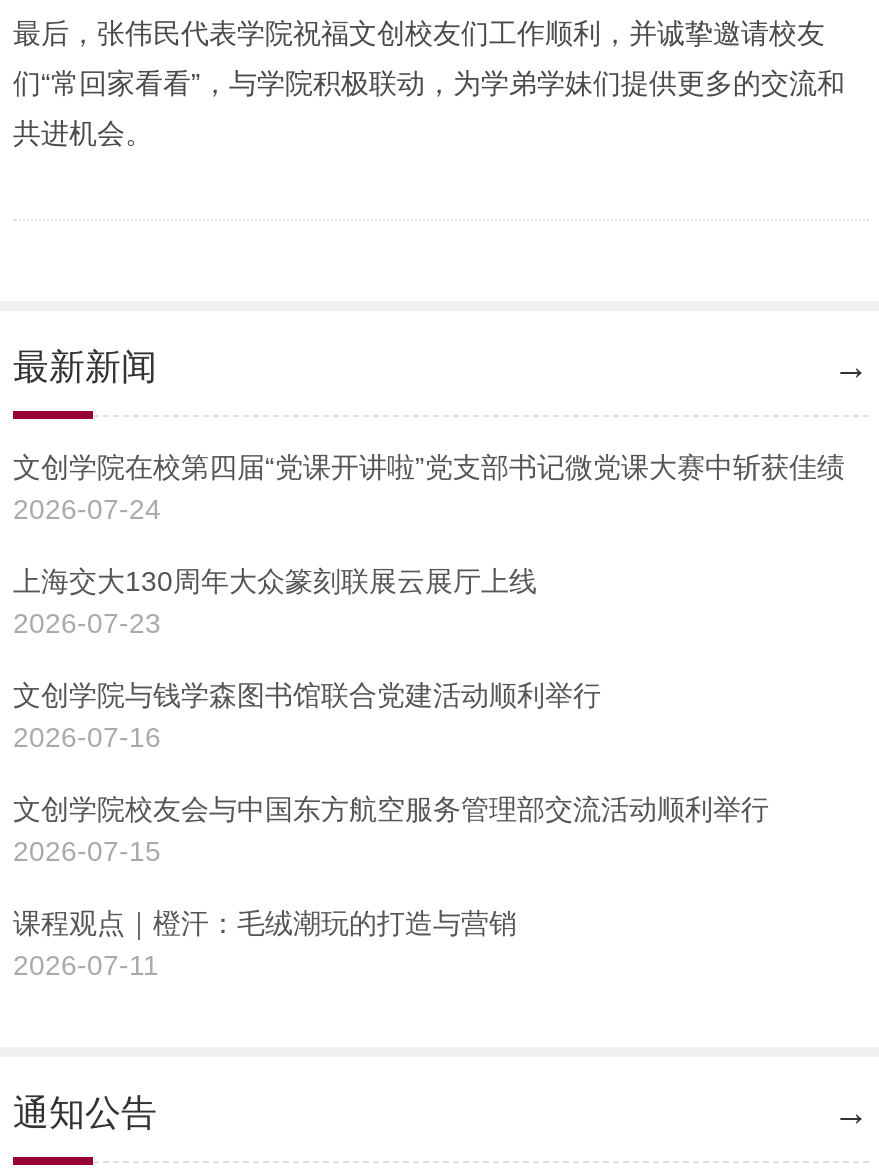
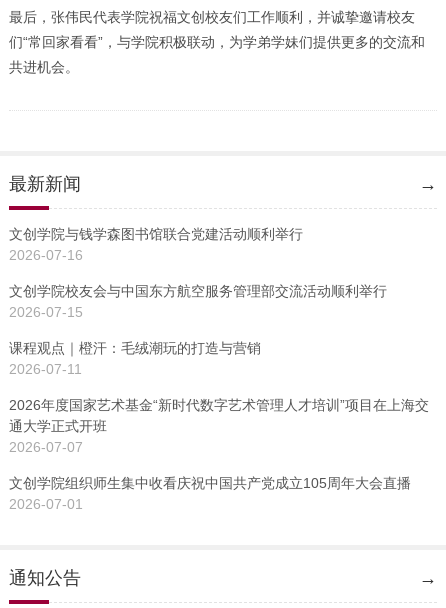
[13,451,845,639] 文创学院在校第四届“党课开讲啦”党支部书记微党课大赛中斩获佳绩 | 2026-07-24 | 上海交大130周年大众篆刻联展云展厅上线 | 2026-07-23 -> none
moved [13,679,769,981] -> [9,226,387,377]: 文创学院与钱学森图书馆联合党建活动顺利举行 | 2026-07-16 | 文创学院校友会与中国东方航空服务管理部交流活动顺利举行 | 2026-07-15 | 课程观点｜橙汗：毛绒潮玩的打造与营销 | 2026-07-11
none -> [9,397,429,512] 2026年度国家艺术基金“新时代数字艺术管理人才培训”项目在上海交 | 通大学正式开班 | 2026-07-07 | 文创学院组织师生集中收看庆祝中国共产党成立105周年大会直播 | 2026-07-01

